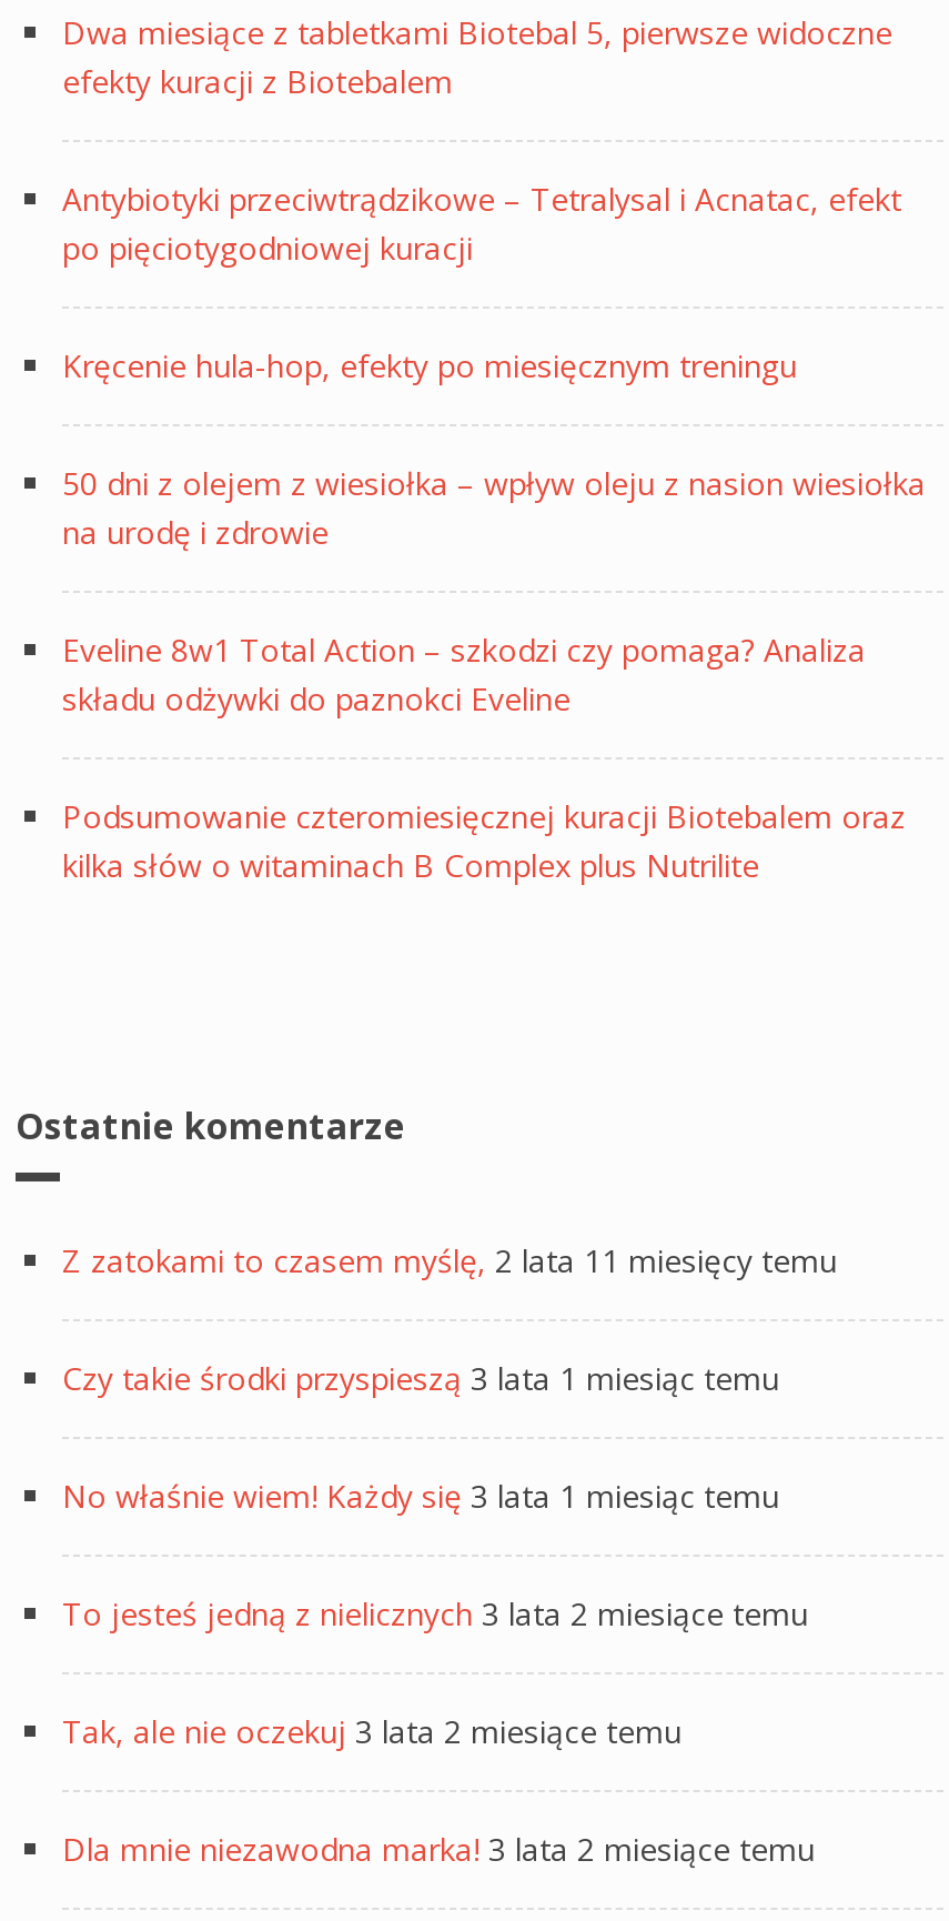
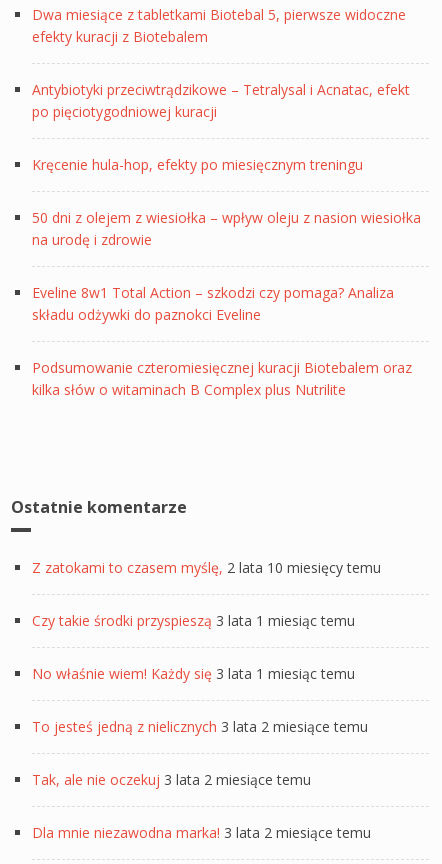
[62,1240,837,1282] Z zatokami to czasem myślę, 2 lata 11 miesięcy temu -> [32,558,381,577] Z zatokami to czasem myślę, 2 lata 10 miesięcy temu

